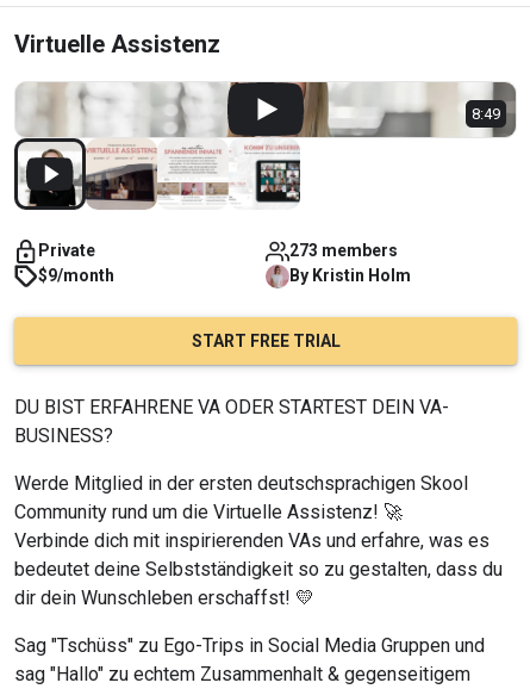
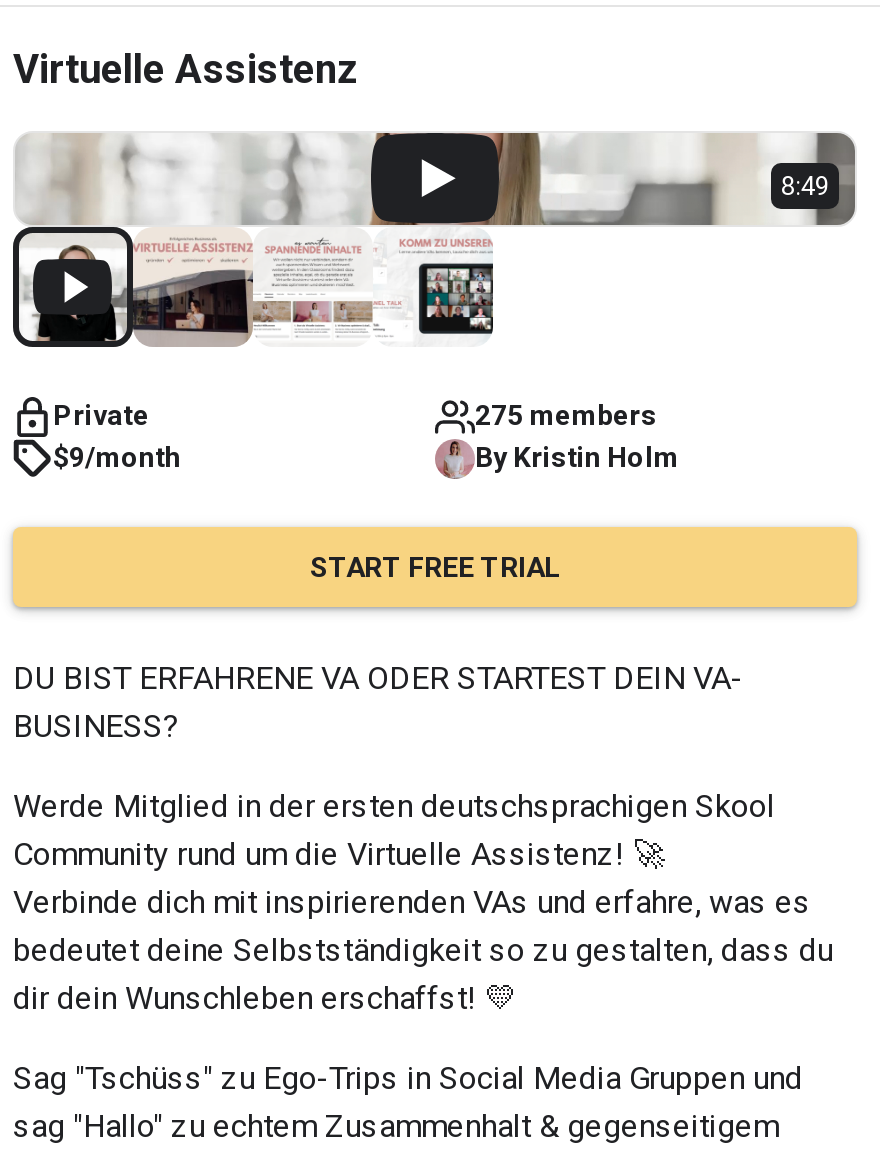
[289,241,398,260] 273 members -> [475,399,657,431] 275 members

